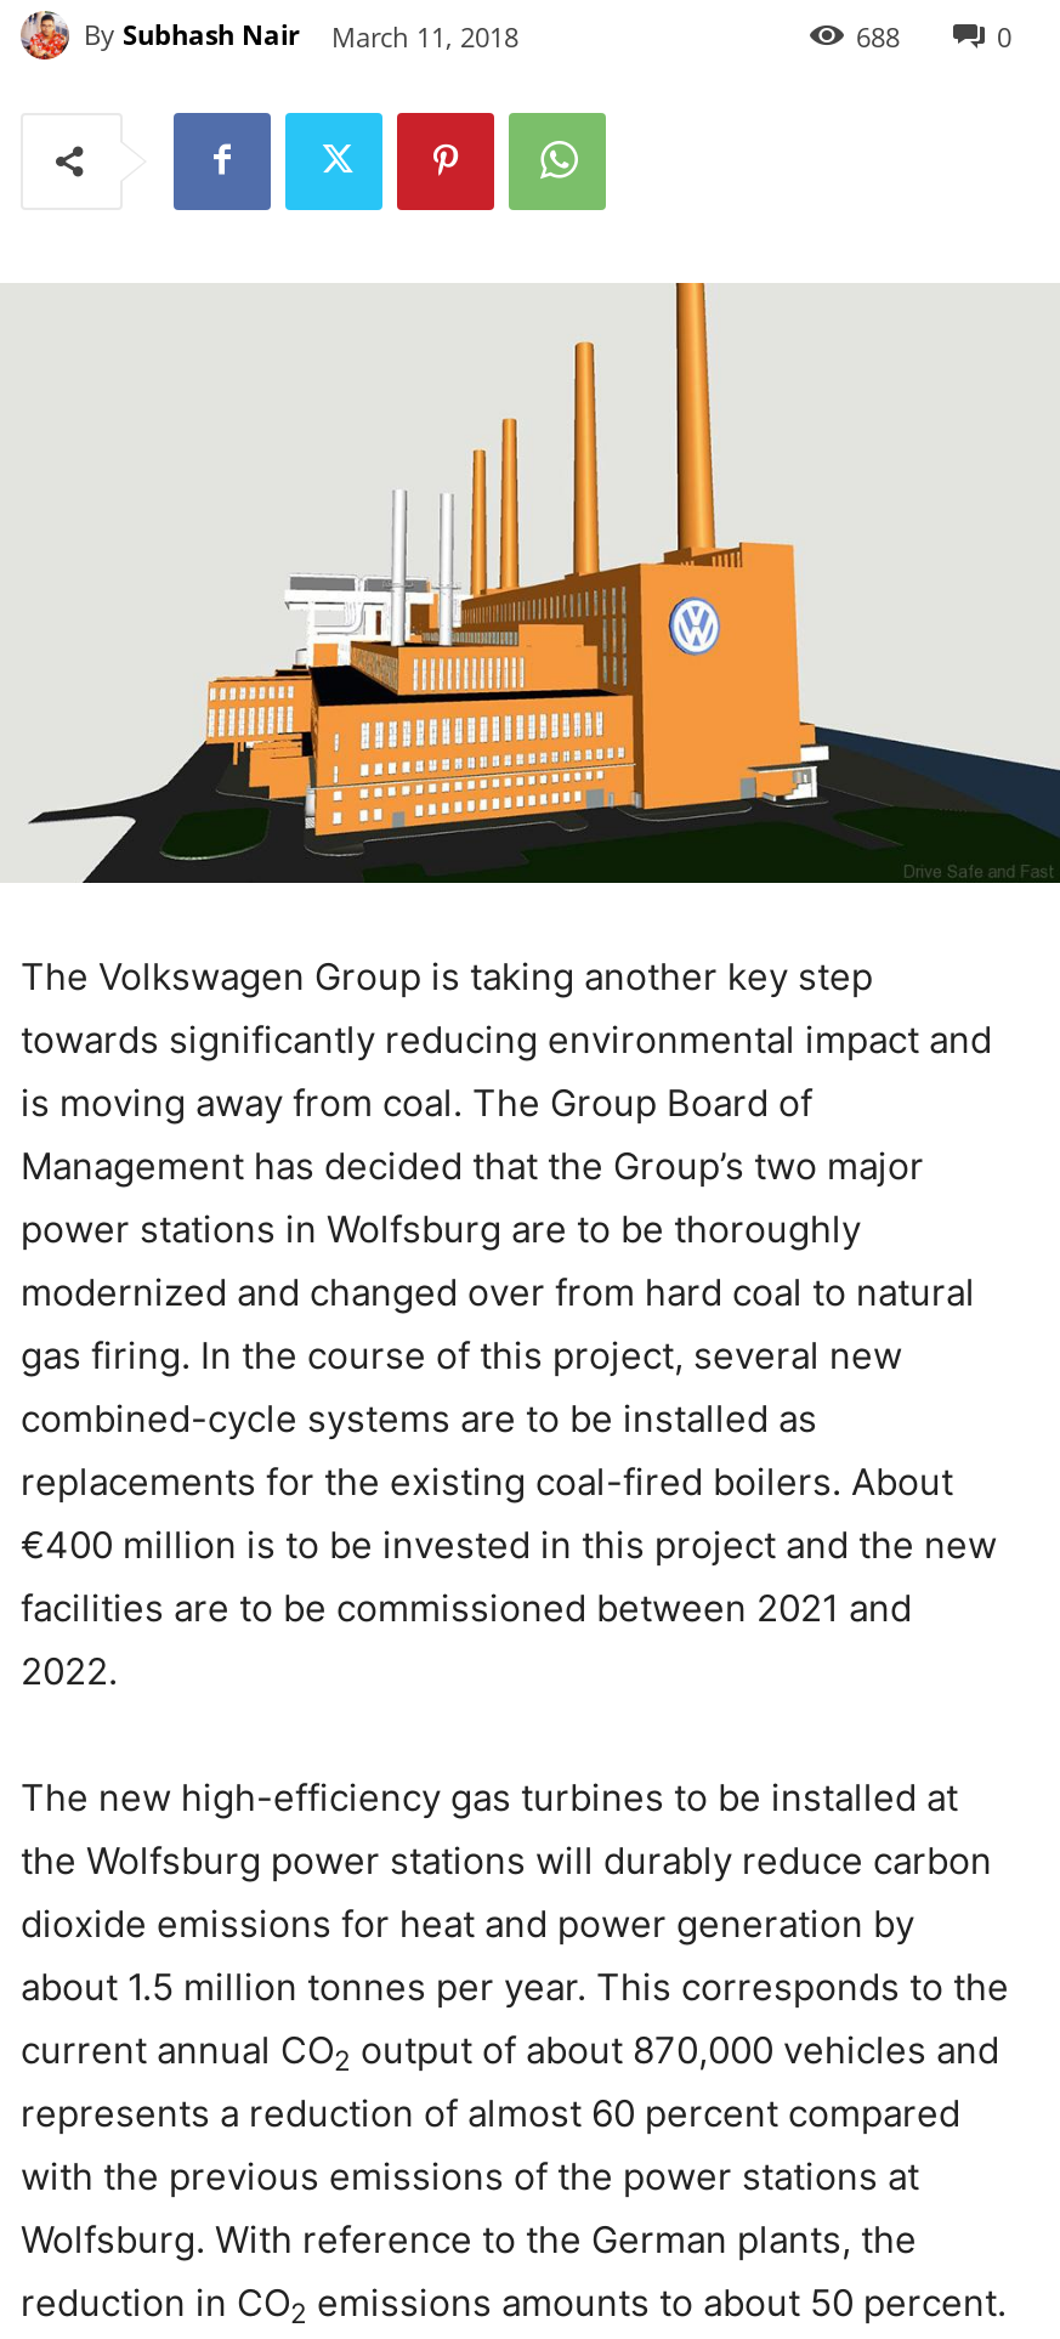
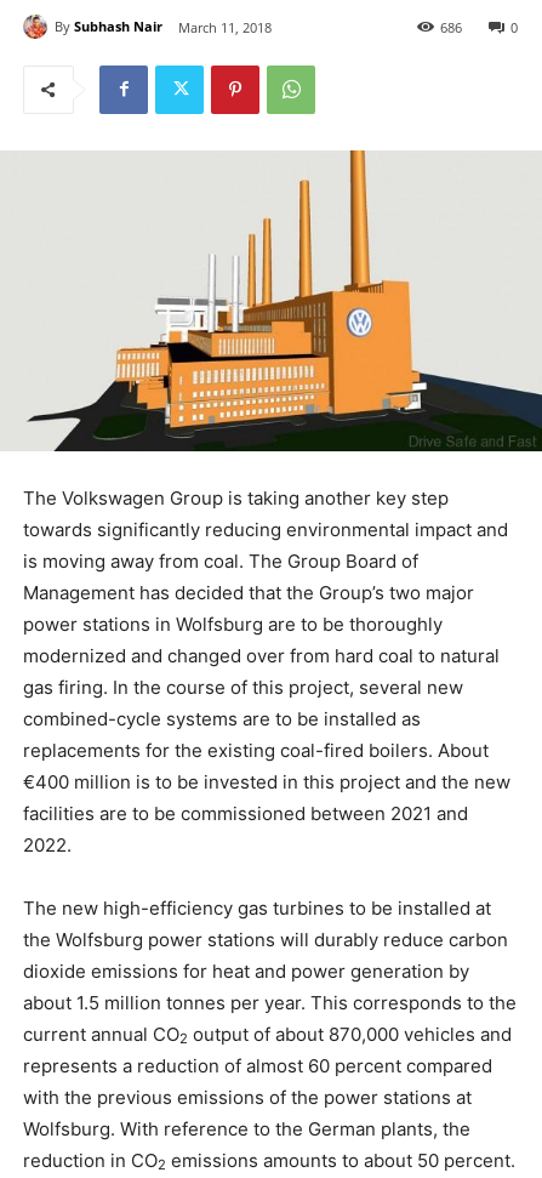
[856,18,900,54] 688 -> [440,18,462,36] 686

